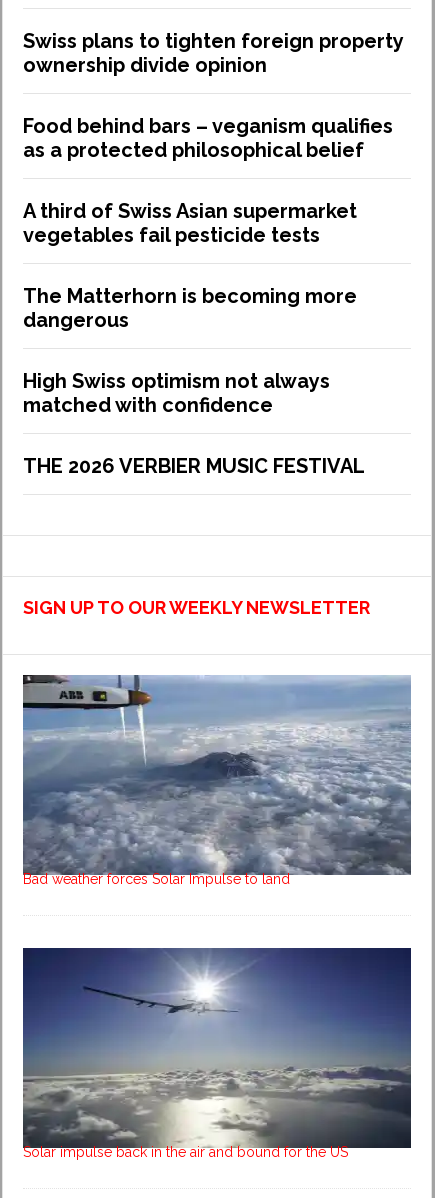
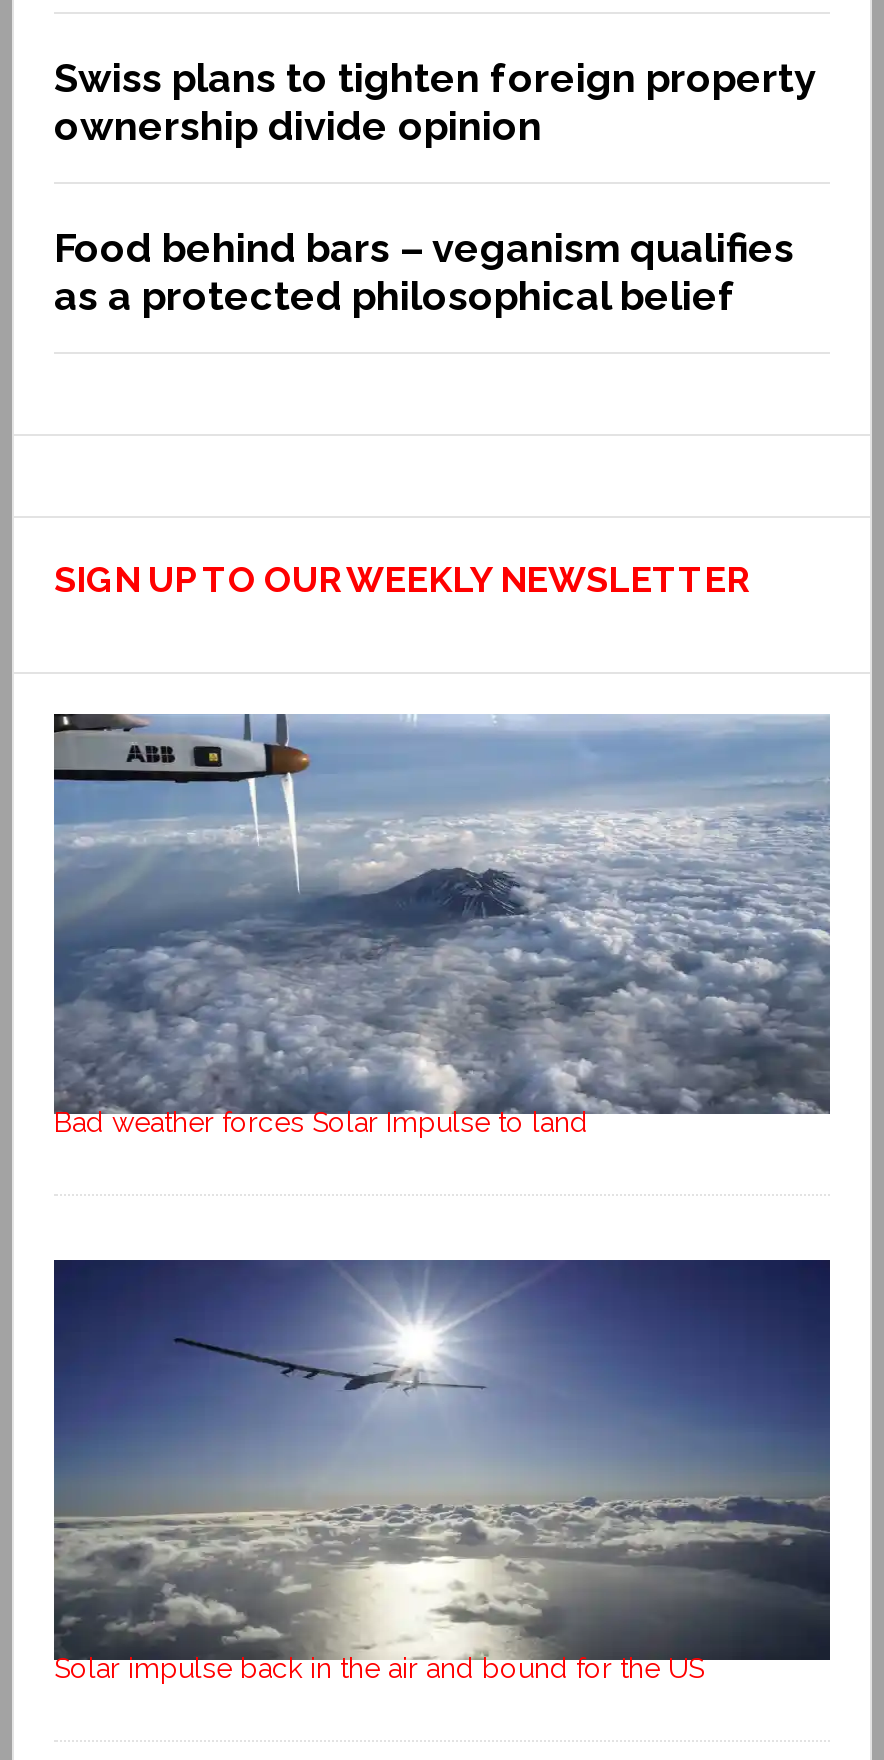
[23,199,365,478] A third of Swiss Asian supermarket | vegetables fail pesticide tests | The Matterhorn is becoming more | dangerous | High Swiss optimism not always | matched with confidence | THE 2026 VERBIER MUSIC FESTIVAL -> none

